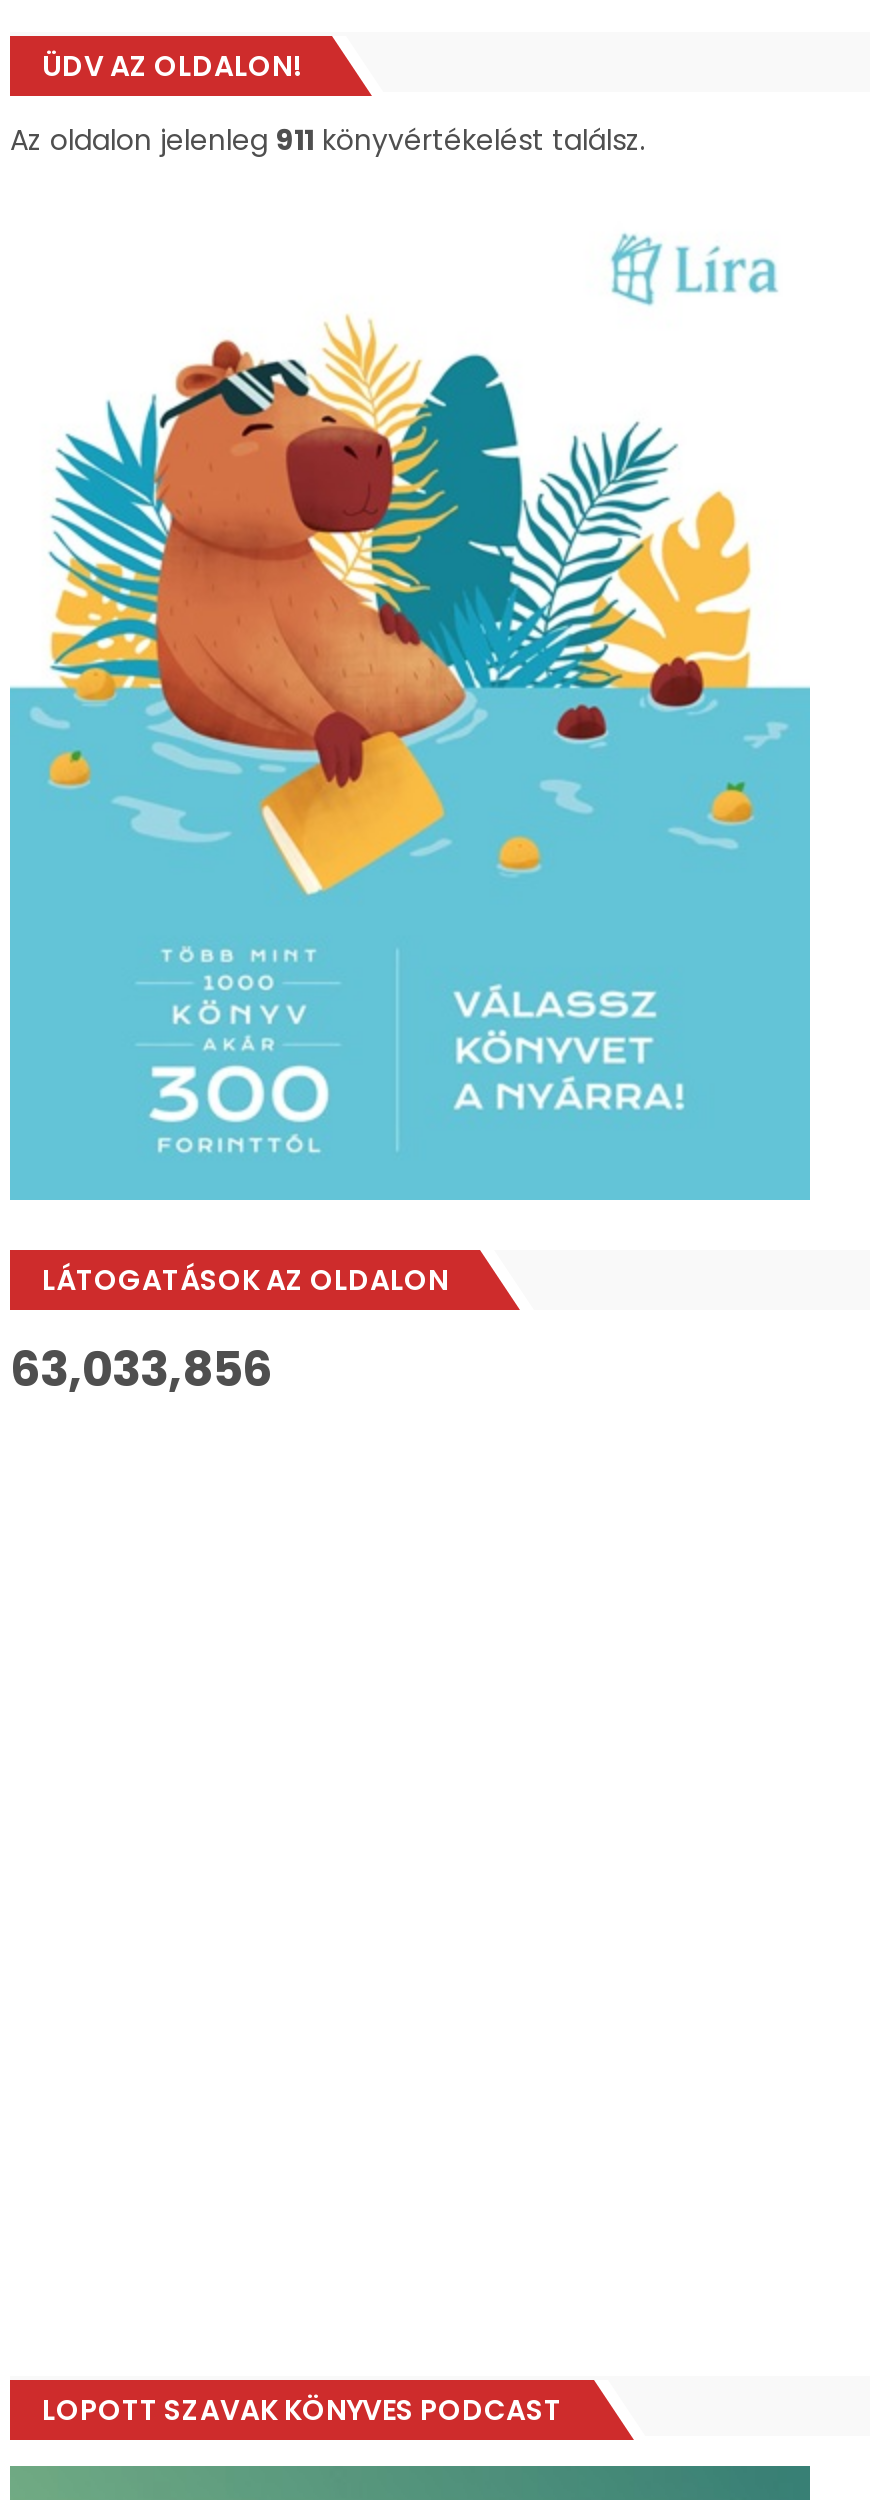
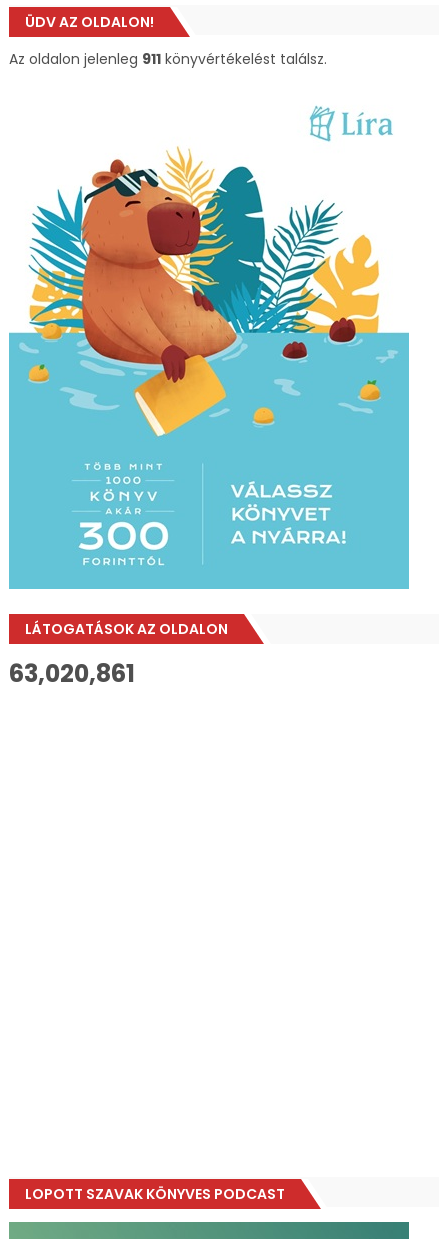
[10,1336,272,1402] 63,033,856 -> [9,657,135,690] 63,020,861

